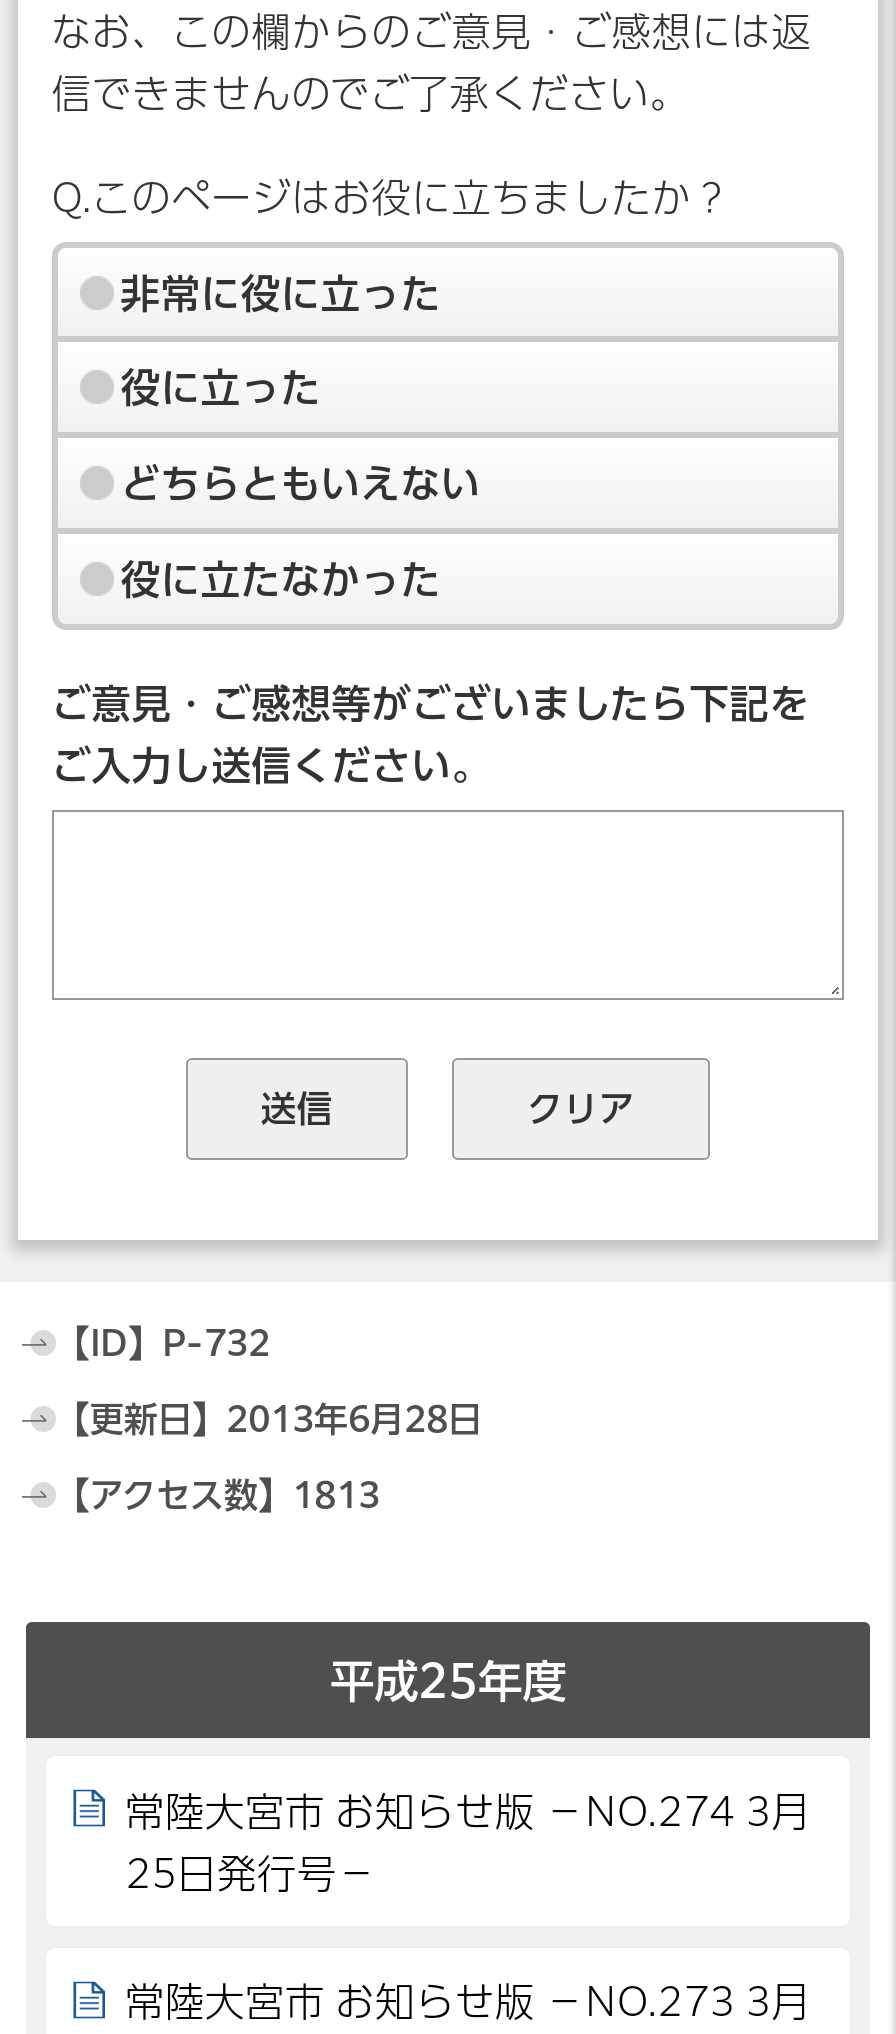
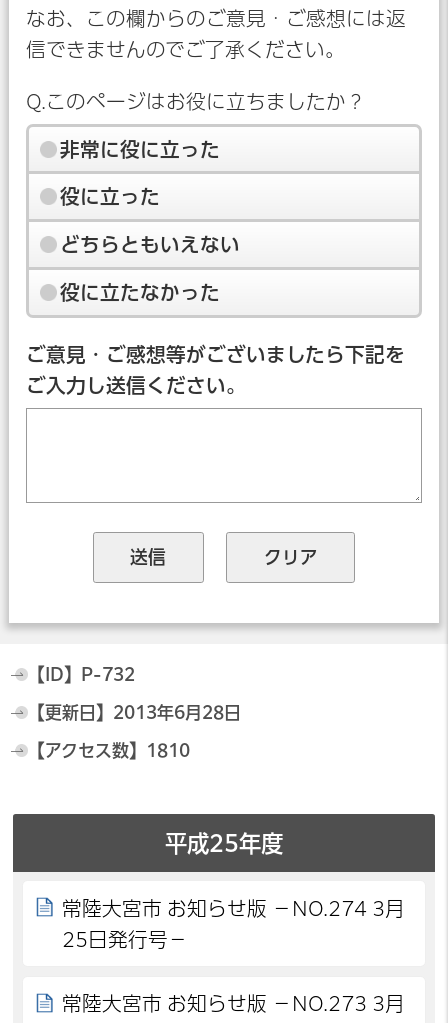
[56,1478,380,1512] 【アクセス数】1813 -> [28,742,190,759] 【アクセス数】1810

